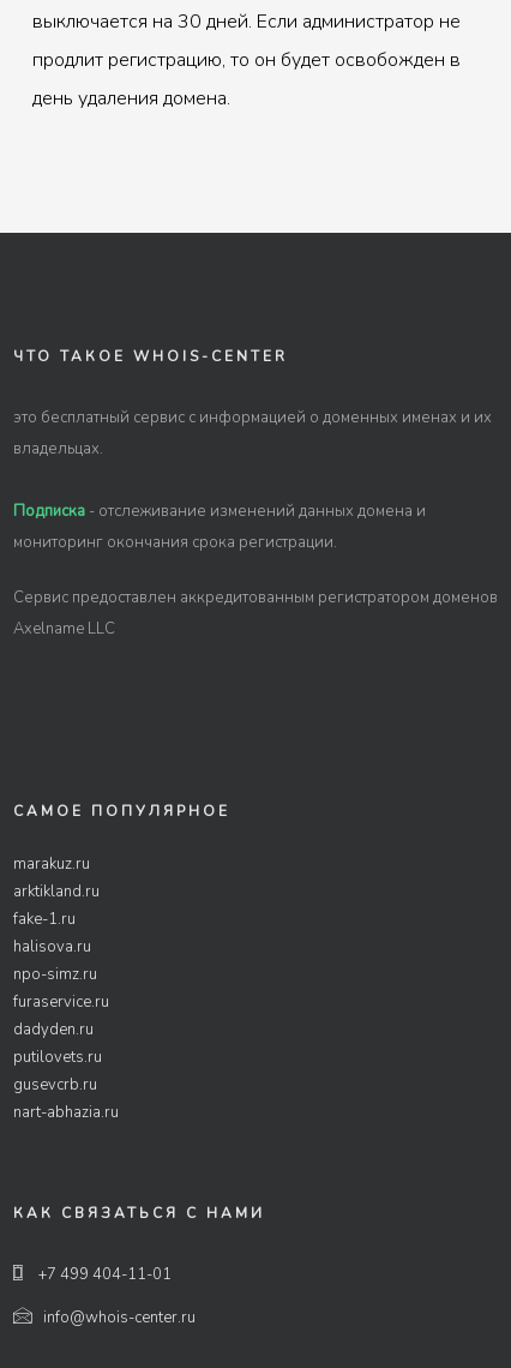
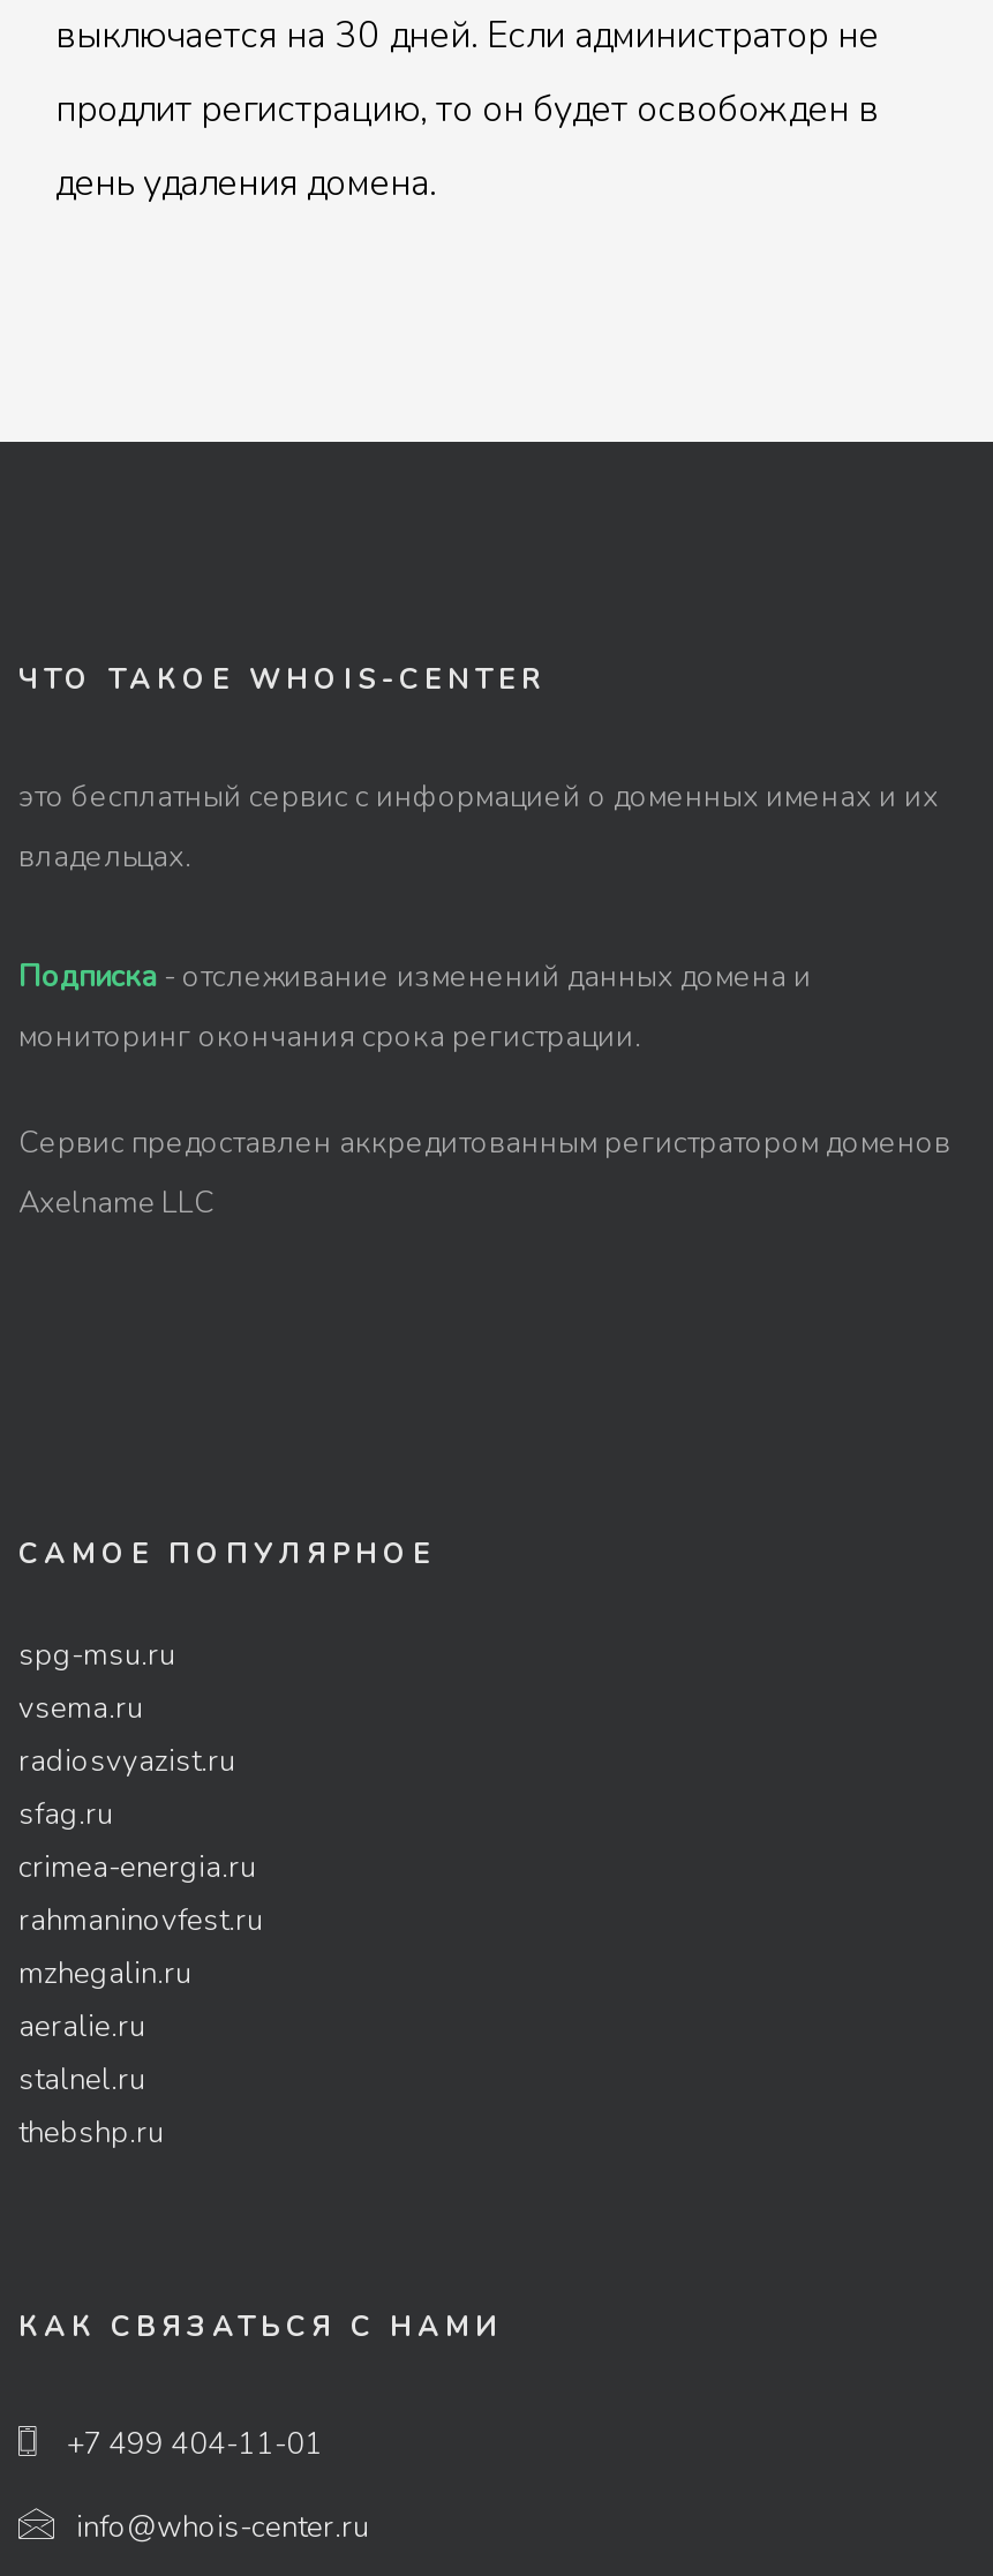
[13,853,119,1123] marakuz.ru | arktikland.ru | fake-1.ru | halisova.ru | npo-simz.ru | furaservice.ru | dadyden.ru | putilovets.ru | gusevcrb.ru | nart-abhazia.ru -> [18,1635,263,2154] spg-msu.ru | vsema.ru | radiosvyazist.ru | sfag.ru | crimea-energia.ru | rahmaninovfest.ru | mzhegalin.ru | aeralie.ru | stalnel.ru | thebshp.ru

